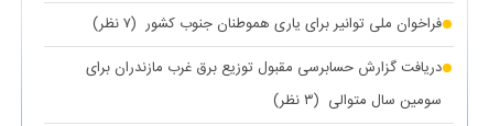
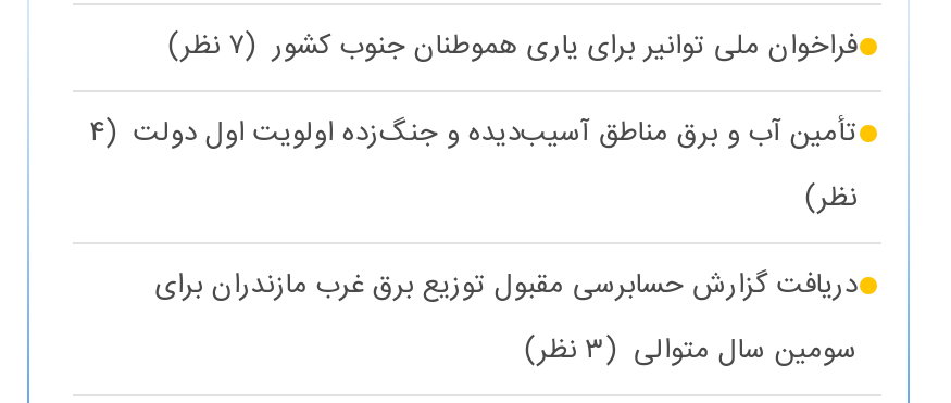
none -> [90,109,857,222] تأمین آب و برق مناطق آسیب‌دیده و جنگ‌زده اولویت اول دولت (۴ | نظر)

